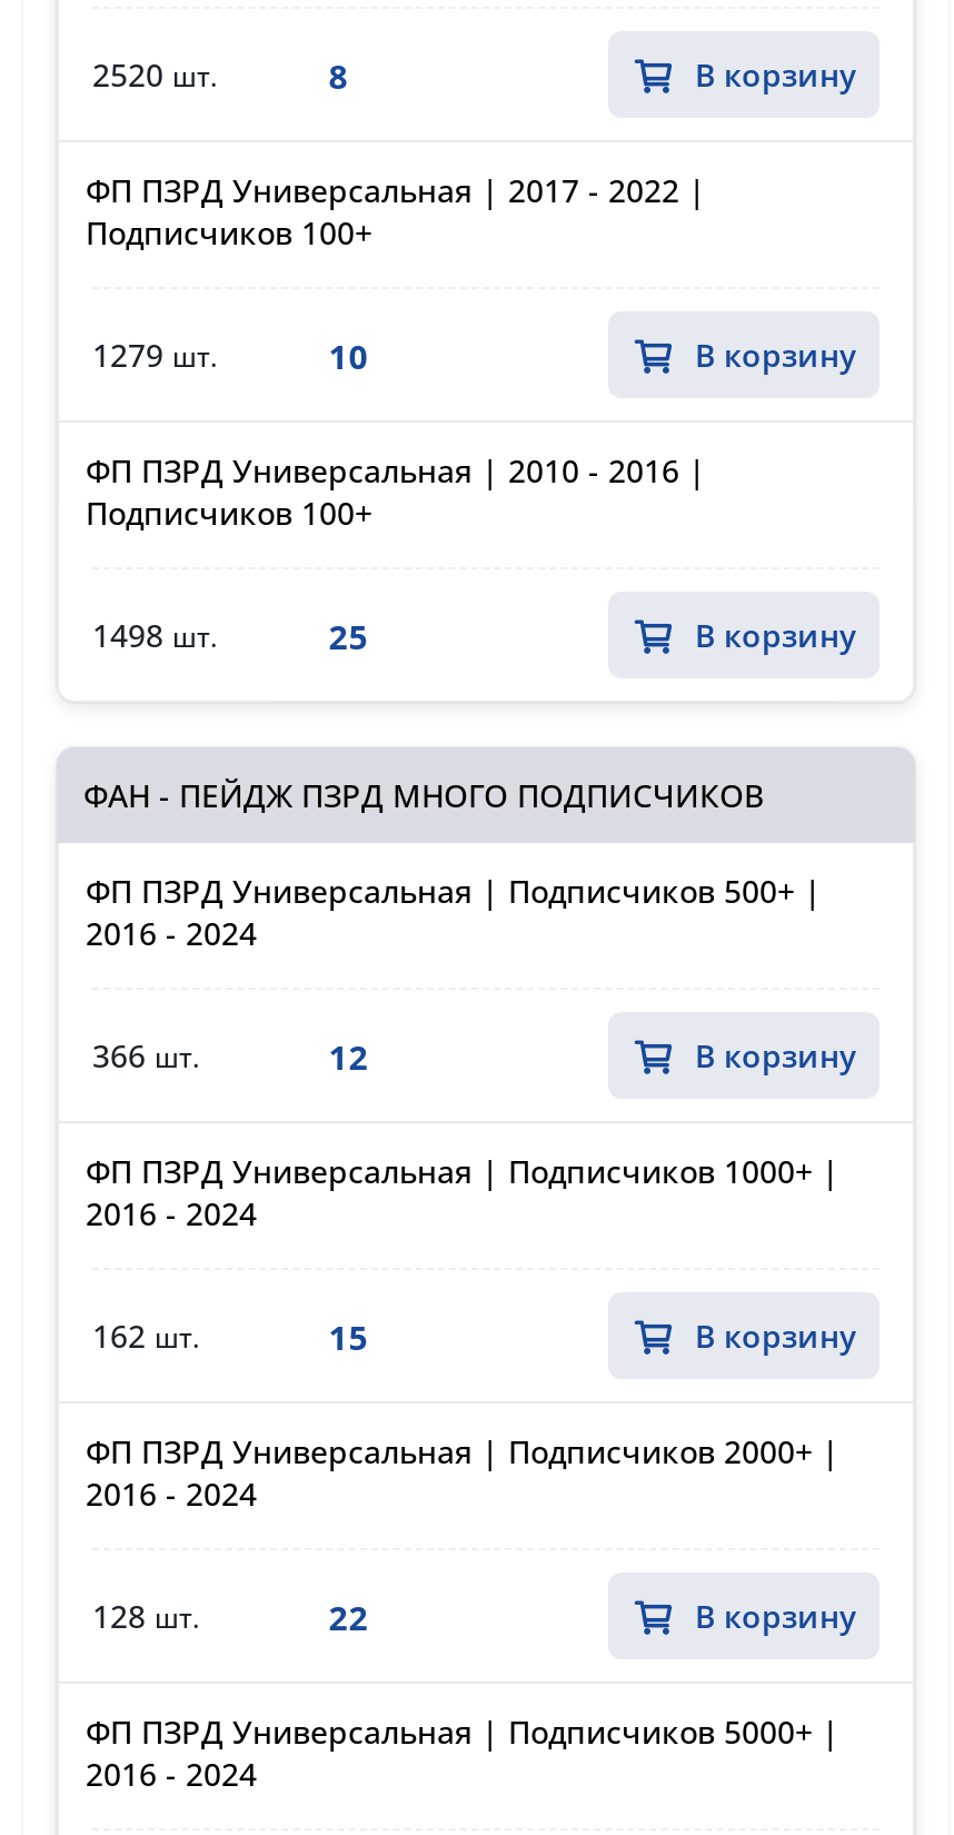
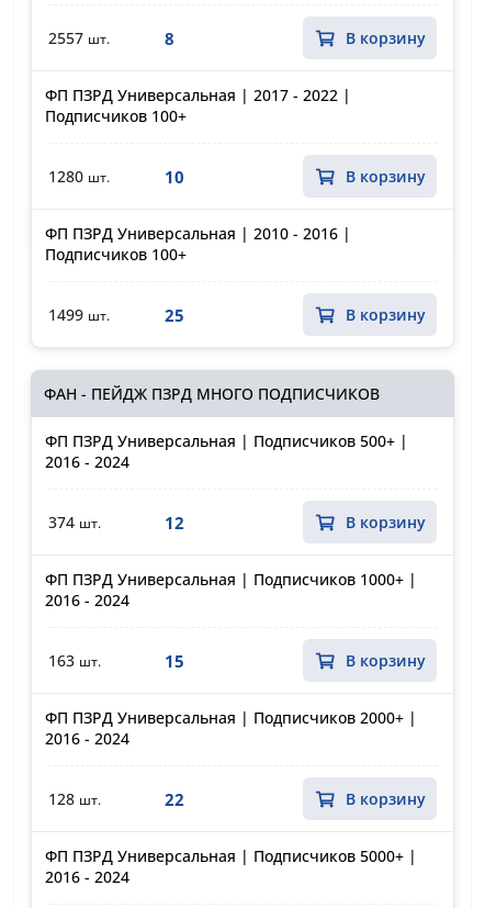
[92,53,217,96] 2520 шт. -> [48,27,110,48] 2557 шт.
[92,334,217,376] 1279 шт. -> [48,166,110,187] 1280 шт.
[92,614,217,656] 1498 шт. -> [48,304,110,325] 1499 шт.
[92,1034,199,1077] 366 шт. -> [48,512,101,533] 374 шт.
[92,1315,199,1357] 162 шт. -> [48,650,101,671] 163 шт.

